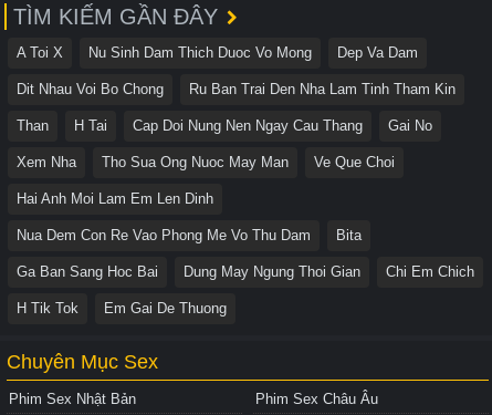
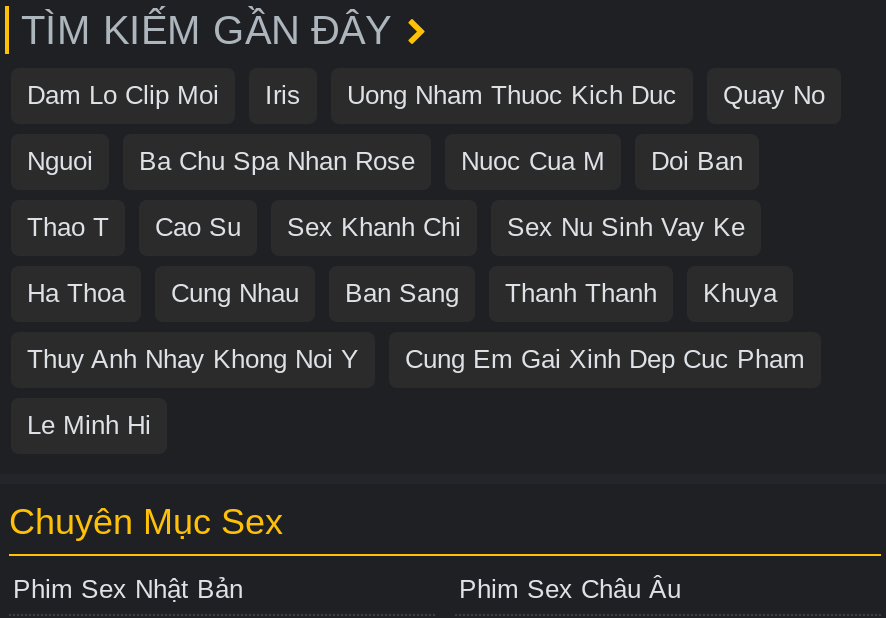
[17,45,474,317] A Toi X | Nu Sinh Dam Thich Duoc Vo Mong | Dep Va Dam | Dit Nhau Voi Bo Chong | Ru Ban Trai Den Nha Lam Tinh Tham Kin | Than | H Tai | Cap Doi Nung Nen Ngay Cau Thang | Gai No | Xem Nha | Tho Sua Ong Nuoc May Man | Ve Que Choi | Hai Anh Moi Lam Em Len Dinh | Nua Dem Con Re Vao Phong Me Vo Thu Dam | Bita | Ga Ban Sang Hoc Bai | Dung May Ngung Thoi Gian | Chi Em Chich | H Tik Tok | Em Gai De Thuong -> [27,81,825,441] Dam Lo Clip Moi | Iris | Uong Nham Thuoc Kich Duc | Quay No | Nguoi | Ba Chu Spa Nhan Rose | Nuoc Cua M | Doi Ban | Thao T | Cao Su | Sex Khanh Chi | Sex Nu Sinh Vay Ke | Ha Thoa | Cung Nhau | Ban Sang | Thanh Thanh | Khuya | Thuy Anh Nhay Khong Noi Y | Cung Em Gai Xinh Dep Cuc Pham | Le Minh Hi

